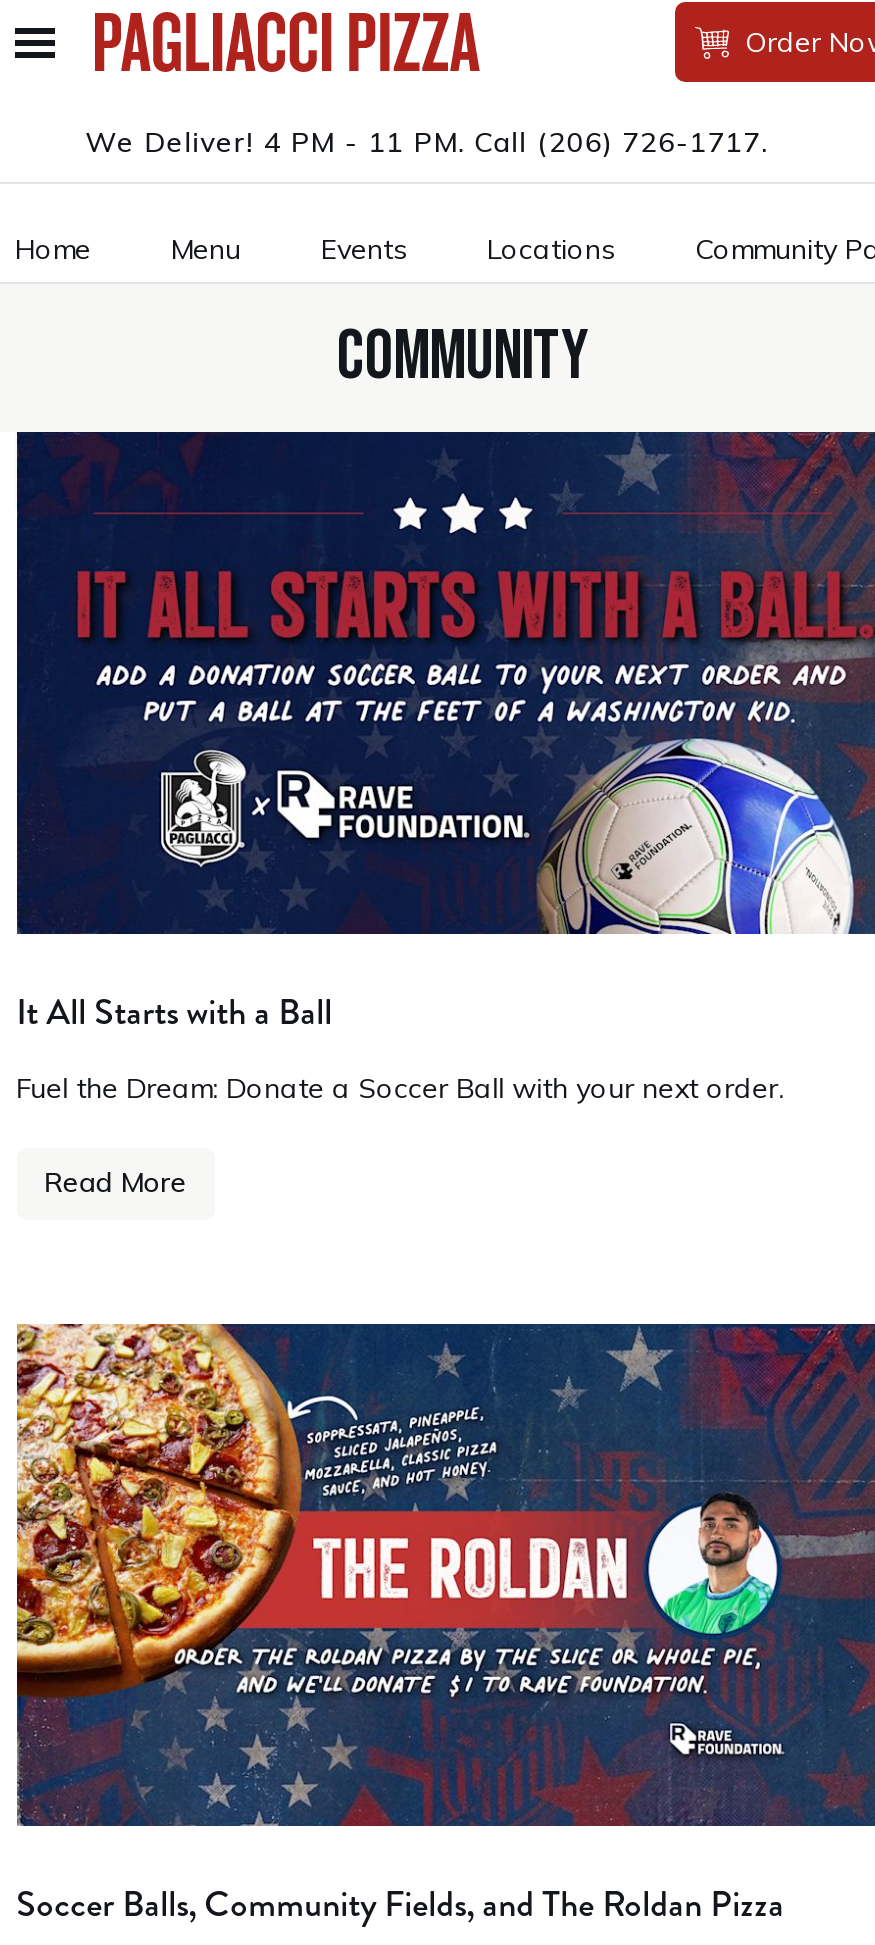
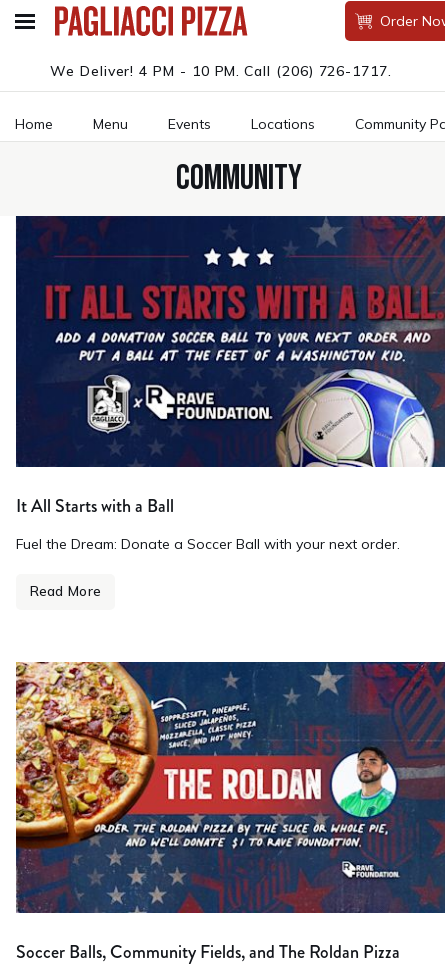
[85,124,769,160] We Deliver! 4 PM - 11 PM. Call (206) 726-1717. -> [50,62,392,80] We Deliver! 4 PM - 10 PM. Call (206) 726-1717.

